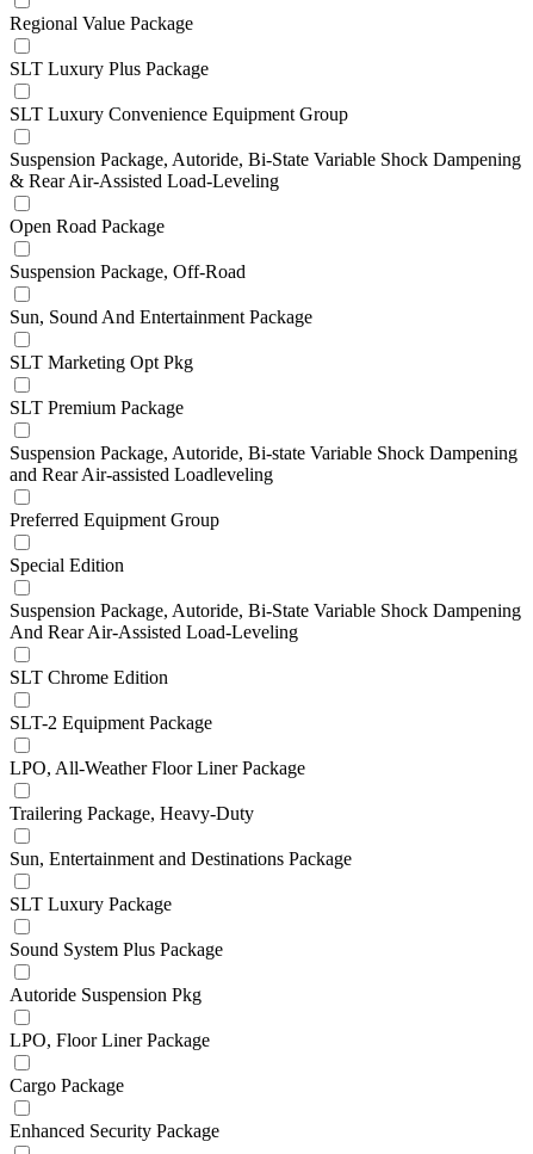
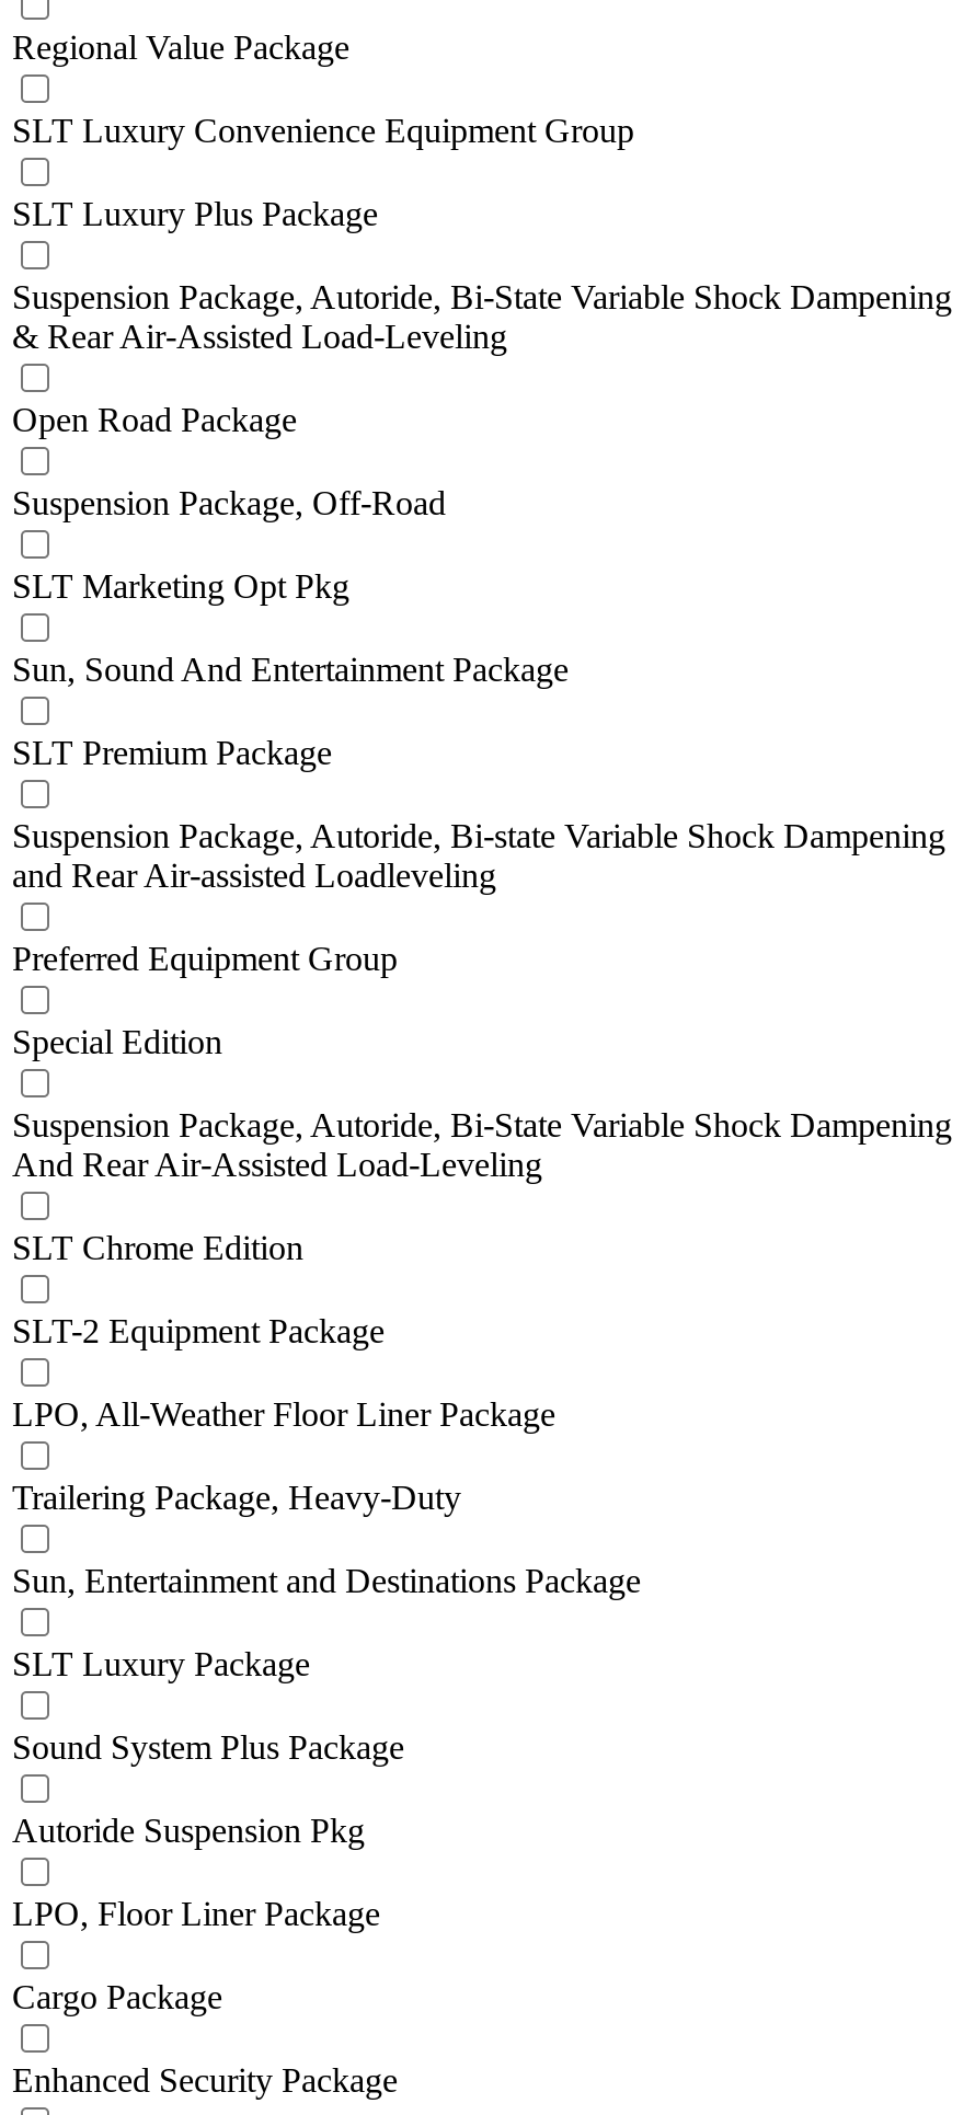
moved [10,59,209,79] -> [12,196,378,233]: SLT Luxury Plus Package
moved [10,104,348,125] -> [12,113,634,150]: SLT Luxury Convenience Equipment Group
moved [10,307,312,327] -> [12,651,569,689]: Sun, Sound And Entertainment Package
moved [10,353,193,373] -> [12,568,349,605]: SLT Marketing Opt Pkg

